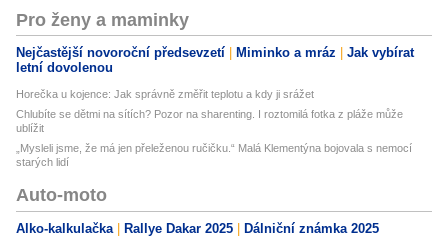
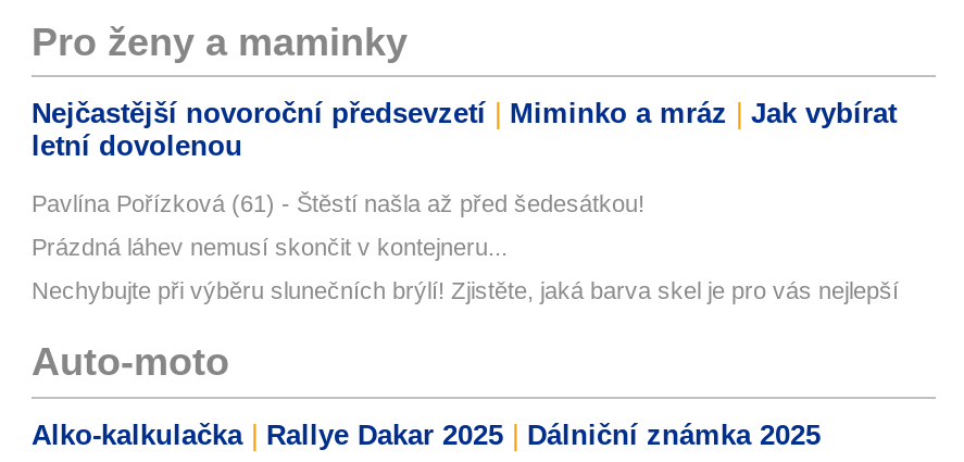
[16,88,314,100] Horečka u kojence: Jak správně změřit teplotu a kdy ji srážet -> [32,191,644,217] Pavlína Pořízková (61) - Štěstí našla až před šedesátkou!
[16,108,403,134] Chlubíte se dětmi na sítích? Pozor na sharenting. I roztomilá fotka z pláže může | ublížit -> [32,235,508,261] Prázdná láhev nemusí skončit v kontejneru...
[16,142,412,168] „Mysleli jsme, že má jen přeleženou ručičku.“ Malá Klementýna bojovala s nemocí | starých lidí -> [32,278,899,304] Nechybujte při výběru slunečních brýlí! Zjistěte, jaká barva skel je pro vás nejlepší

